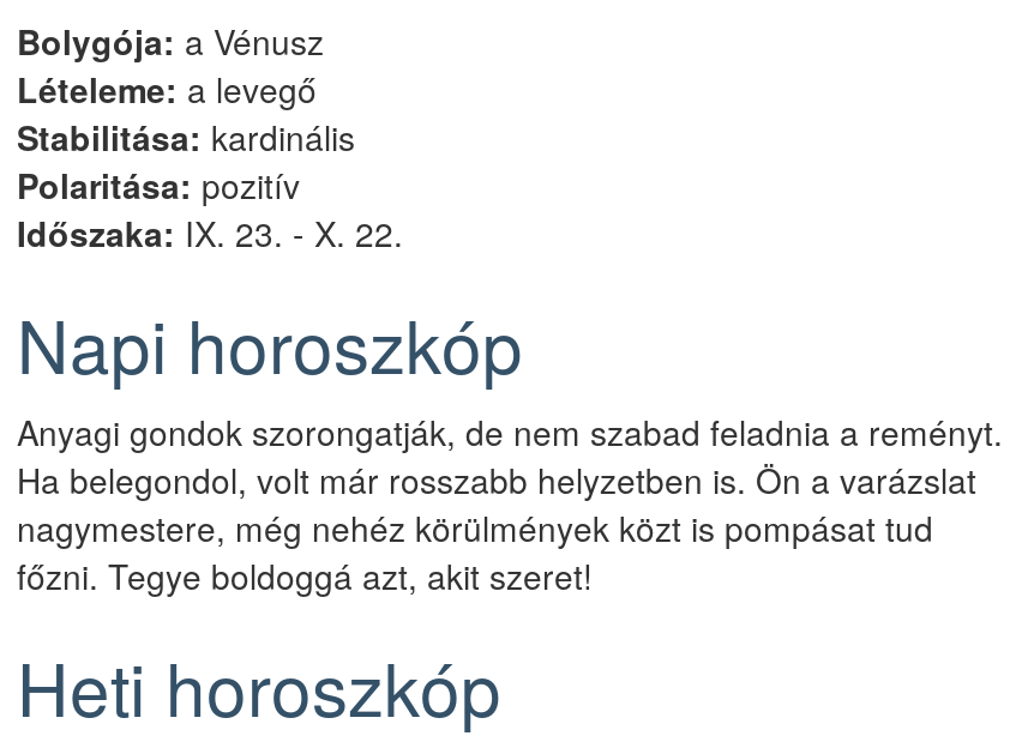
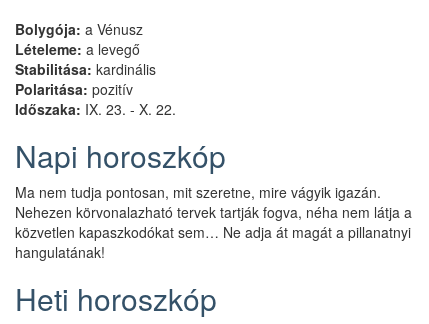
[17,408,1003,599] Anyagi gondok szorongatják, de nem szabad feladnia a reményt. | Ha belegondol, volt már rosszabb helyzetben is. Ön a varázslat | nagymestere, még nehéz körülmények közt is pompásat tud | főzni. Tegye boldoggá azt, akit szeret! -> [15,182,412,262] Ma nem tudja pontosan, mit szeretne, mire vágyik igazán. | Nehezen körvonalazható tervek tartják fogva, néha nem látja a | közvetlen kapaszkodókat sem… Ne adja át magát a pillanatnyi | hangulatának!

